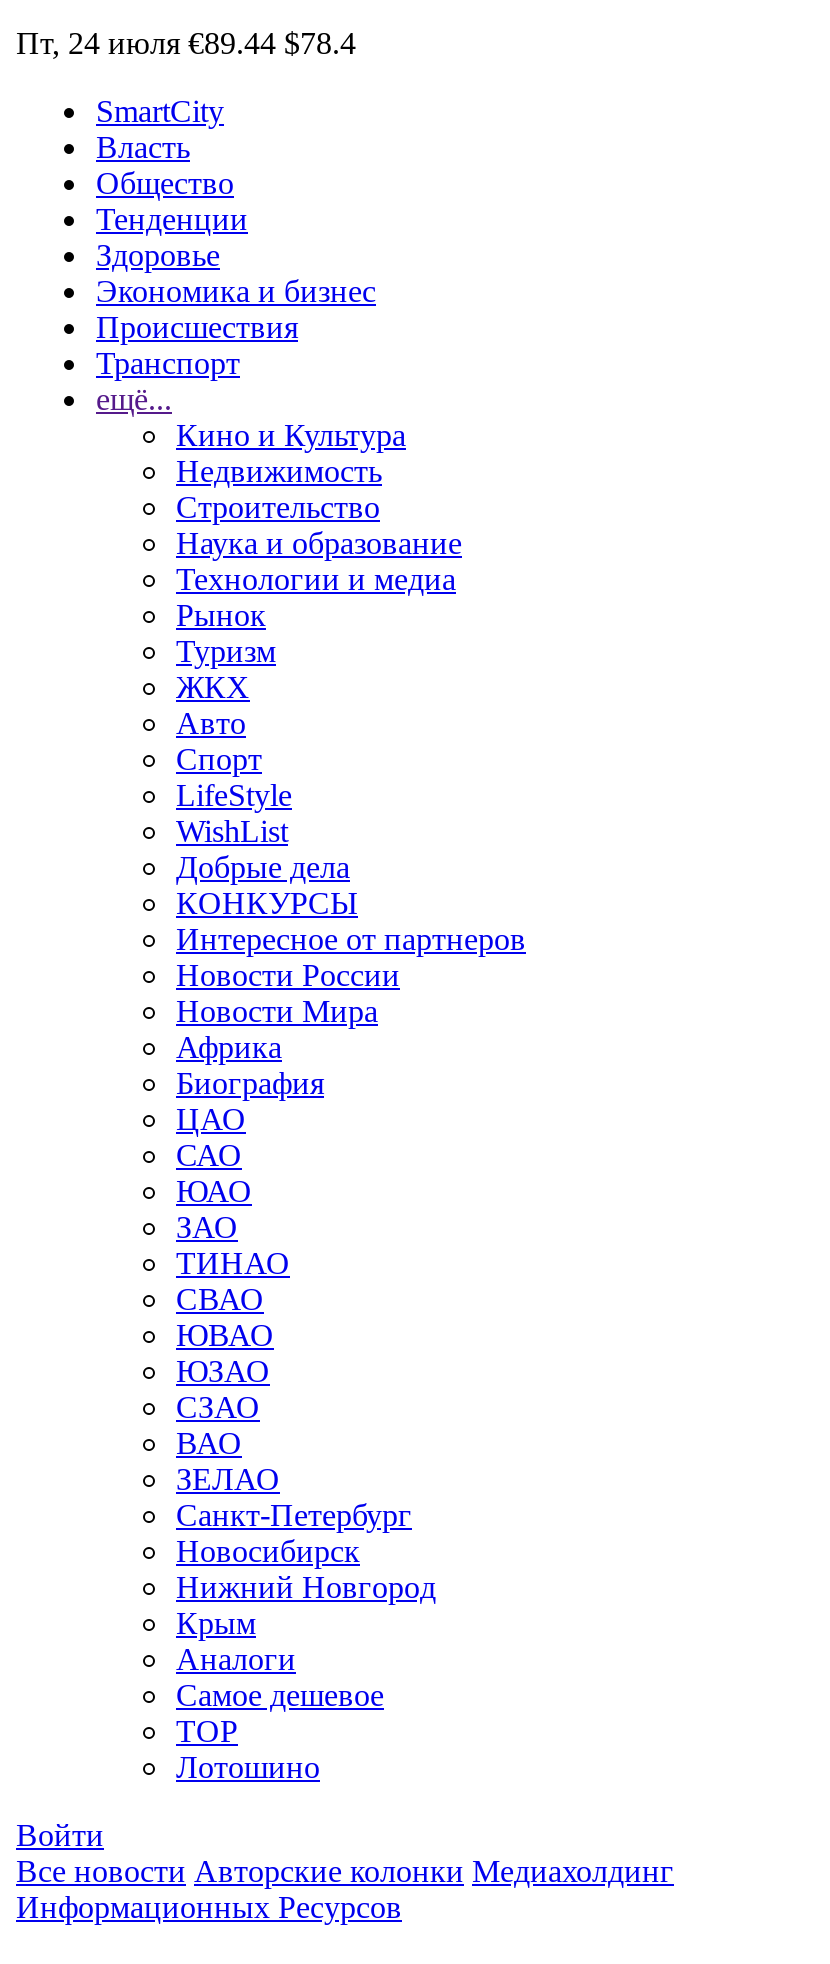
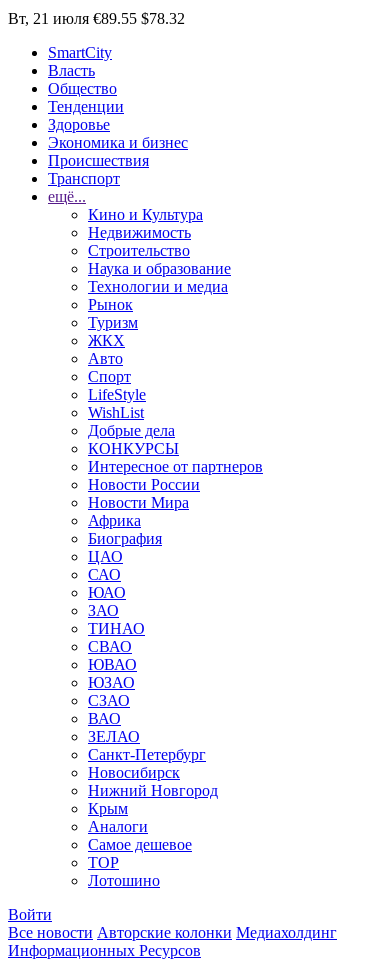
[16,26,356,60] Пт, 24 июля €89.44 $78.4 -> [8,10,185,27] Вт, 21 июля €89.55 $78.32

